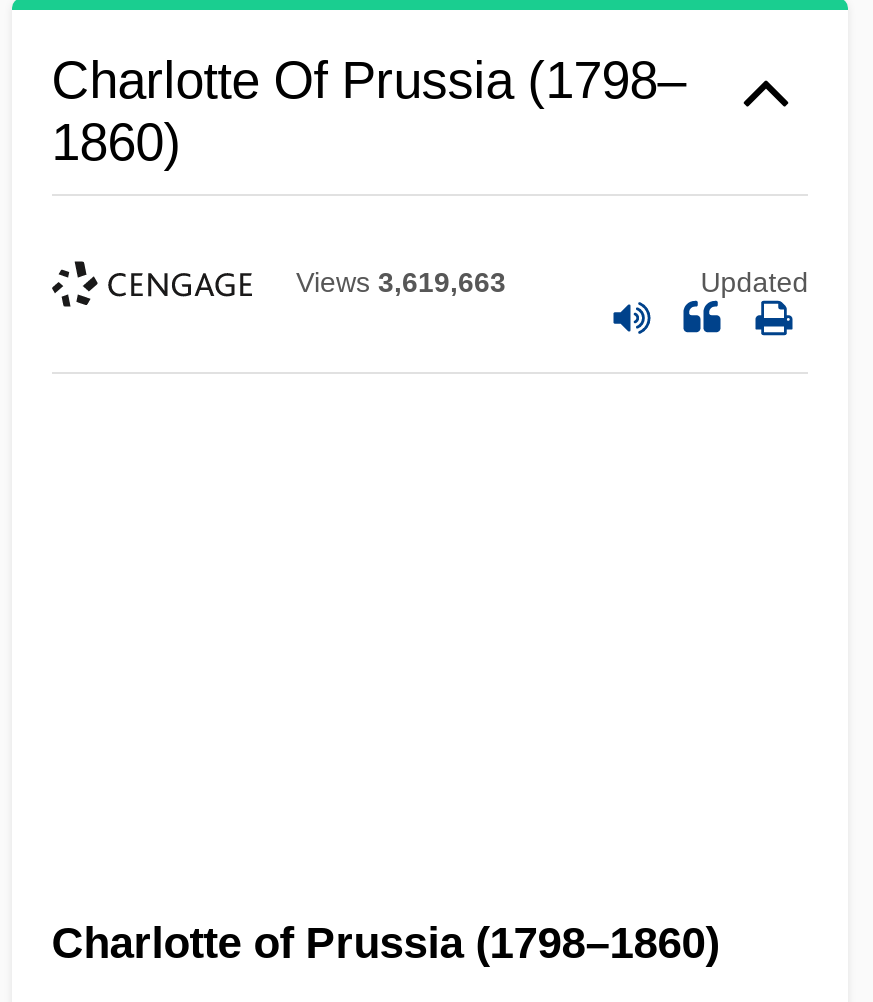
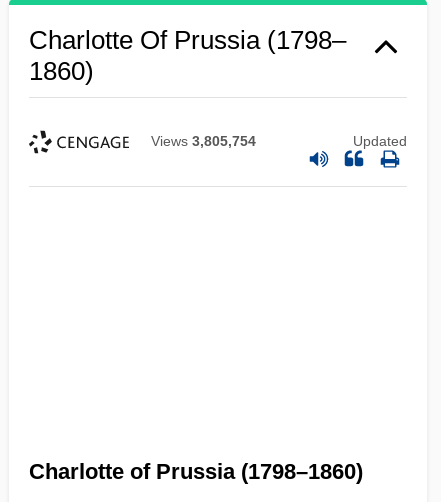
[296,267,506,299] Views 3,619,663 -> [151,133,256,149] Views 3,805,754

